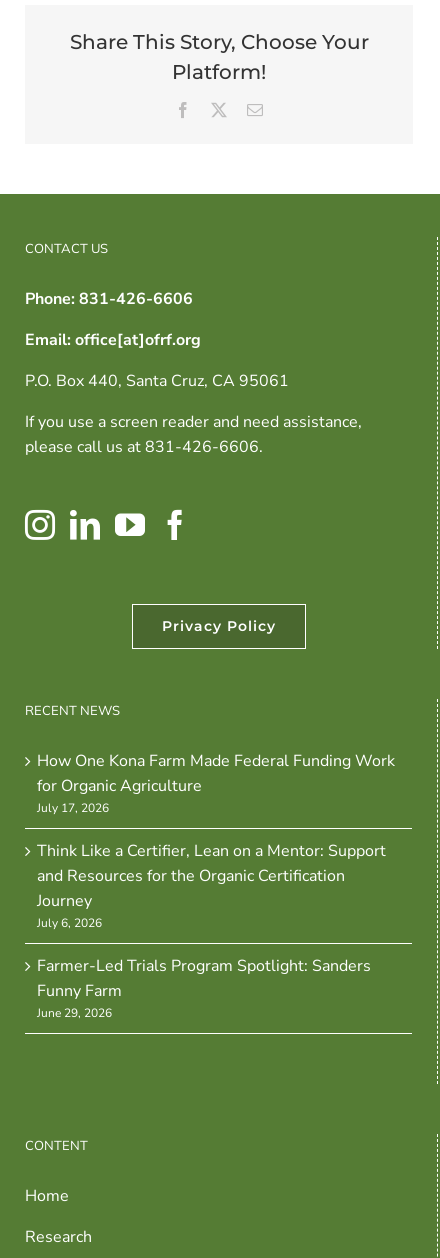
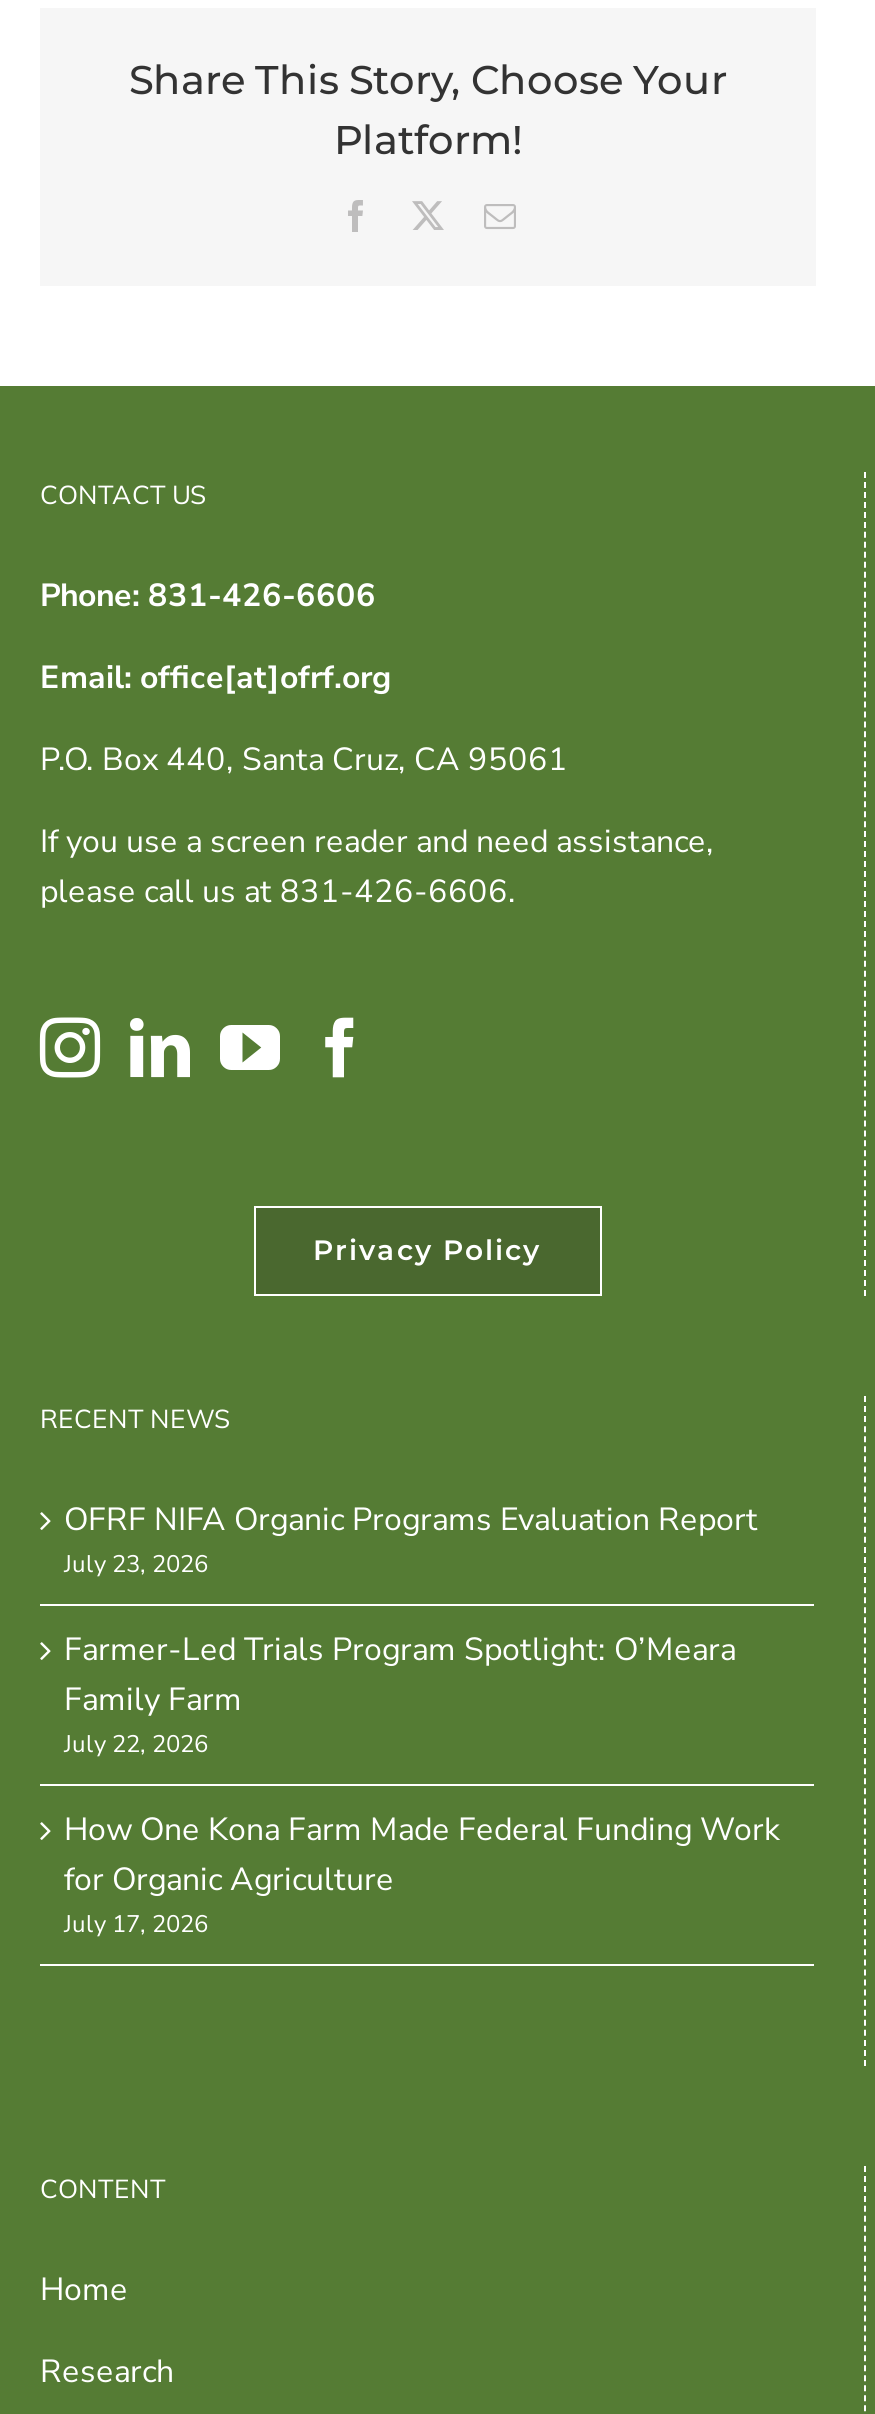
none -> [64,1498,758,1760] OFRF NIFA Organic Programs Evaluation Report | July 23, 2026 | Farmer-Led Trials Program Spotlight: O’Meara | Family Farm | July 22, 2026
moved [37,750,395,816] -> [64,1808,780,1940]: How One Kona Farm Made Federal Funding Work | for Organic Agriculture | July 17, 2026
[37,840,386,1021] Think Like a Certifier, Lean on a Mentor: Support | and Resources for the Organic Certification | Journey | July 6, 2026 | Farmer-Led Trials Program Spotlight: Sanders | Funny Farm | June 29, 2026 -> none

